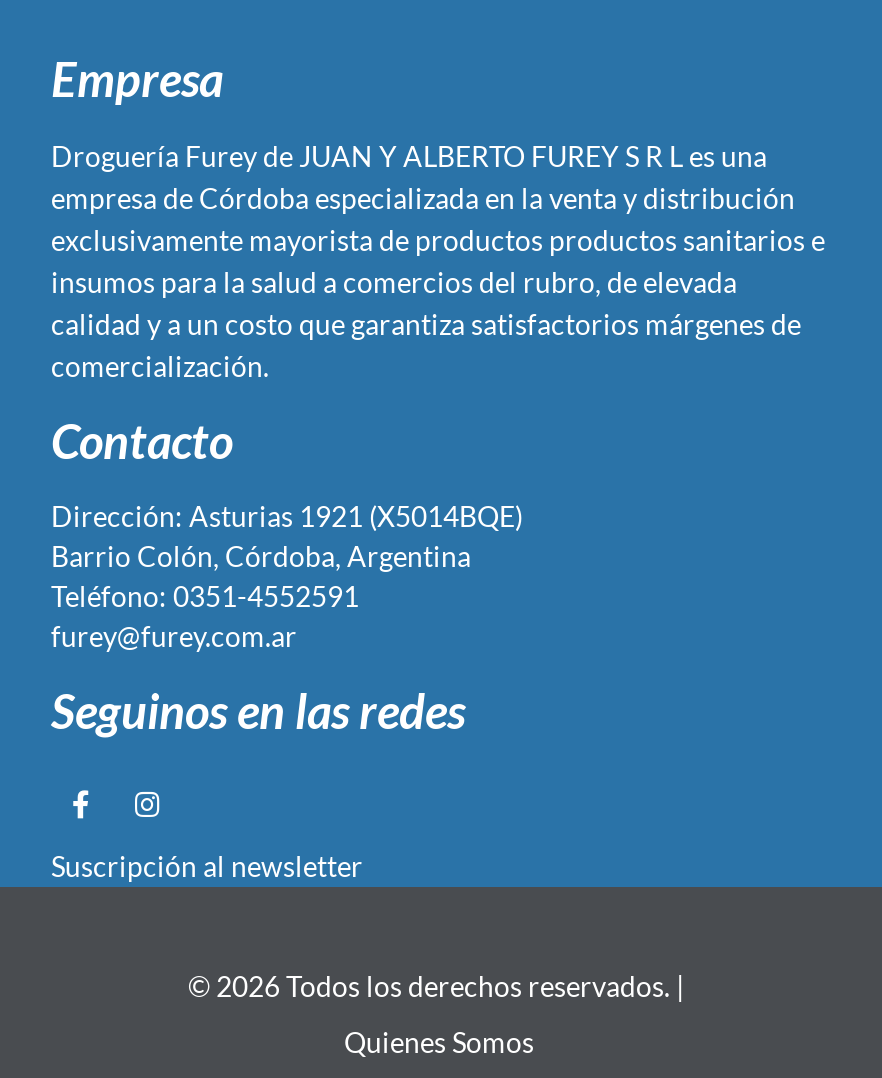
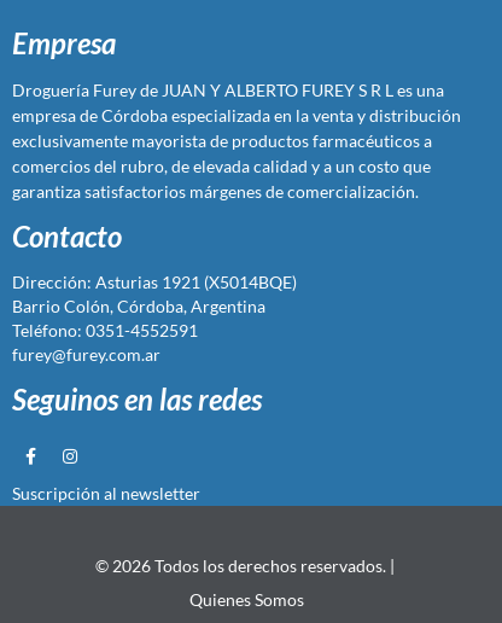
[51,223,825,383] exclusivamente mayorista de productos productos sanitarios e | insumos para la salud a comercios del rubro, de elevada | calidad y a un costo que garantiza satisfactorios márgenes de | comercialización. -> [12,131,432,202] exclusivamente mayorista de productos farmacéuticos a | comercios del rubro, de elevada calidad y a un costo que | garantiza satisfactorios márgenes de comercialización.

